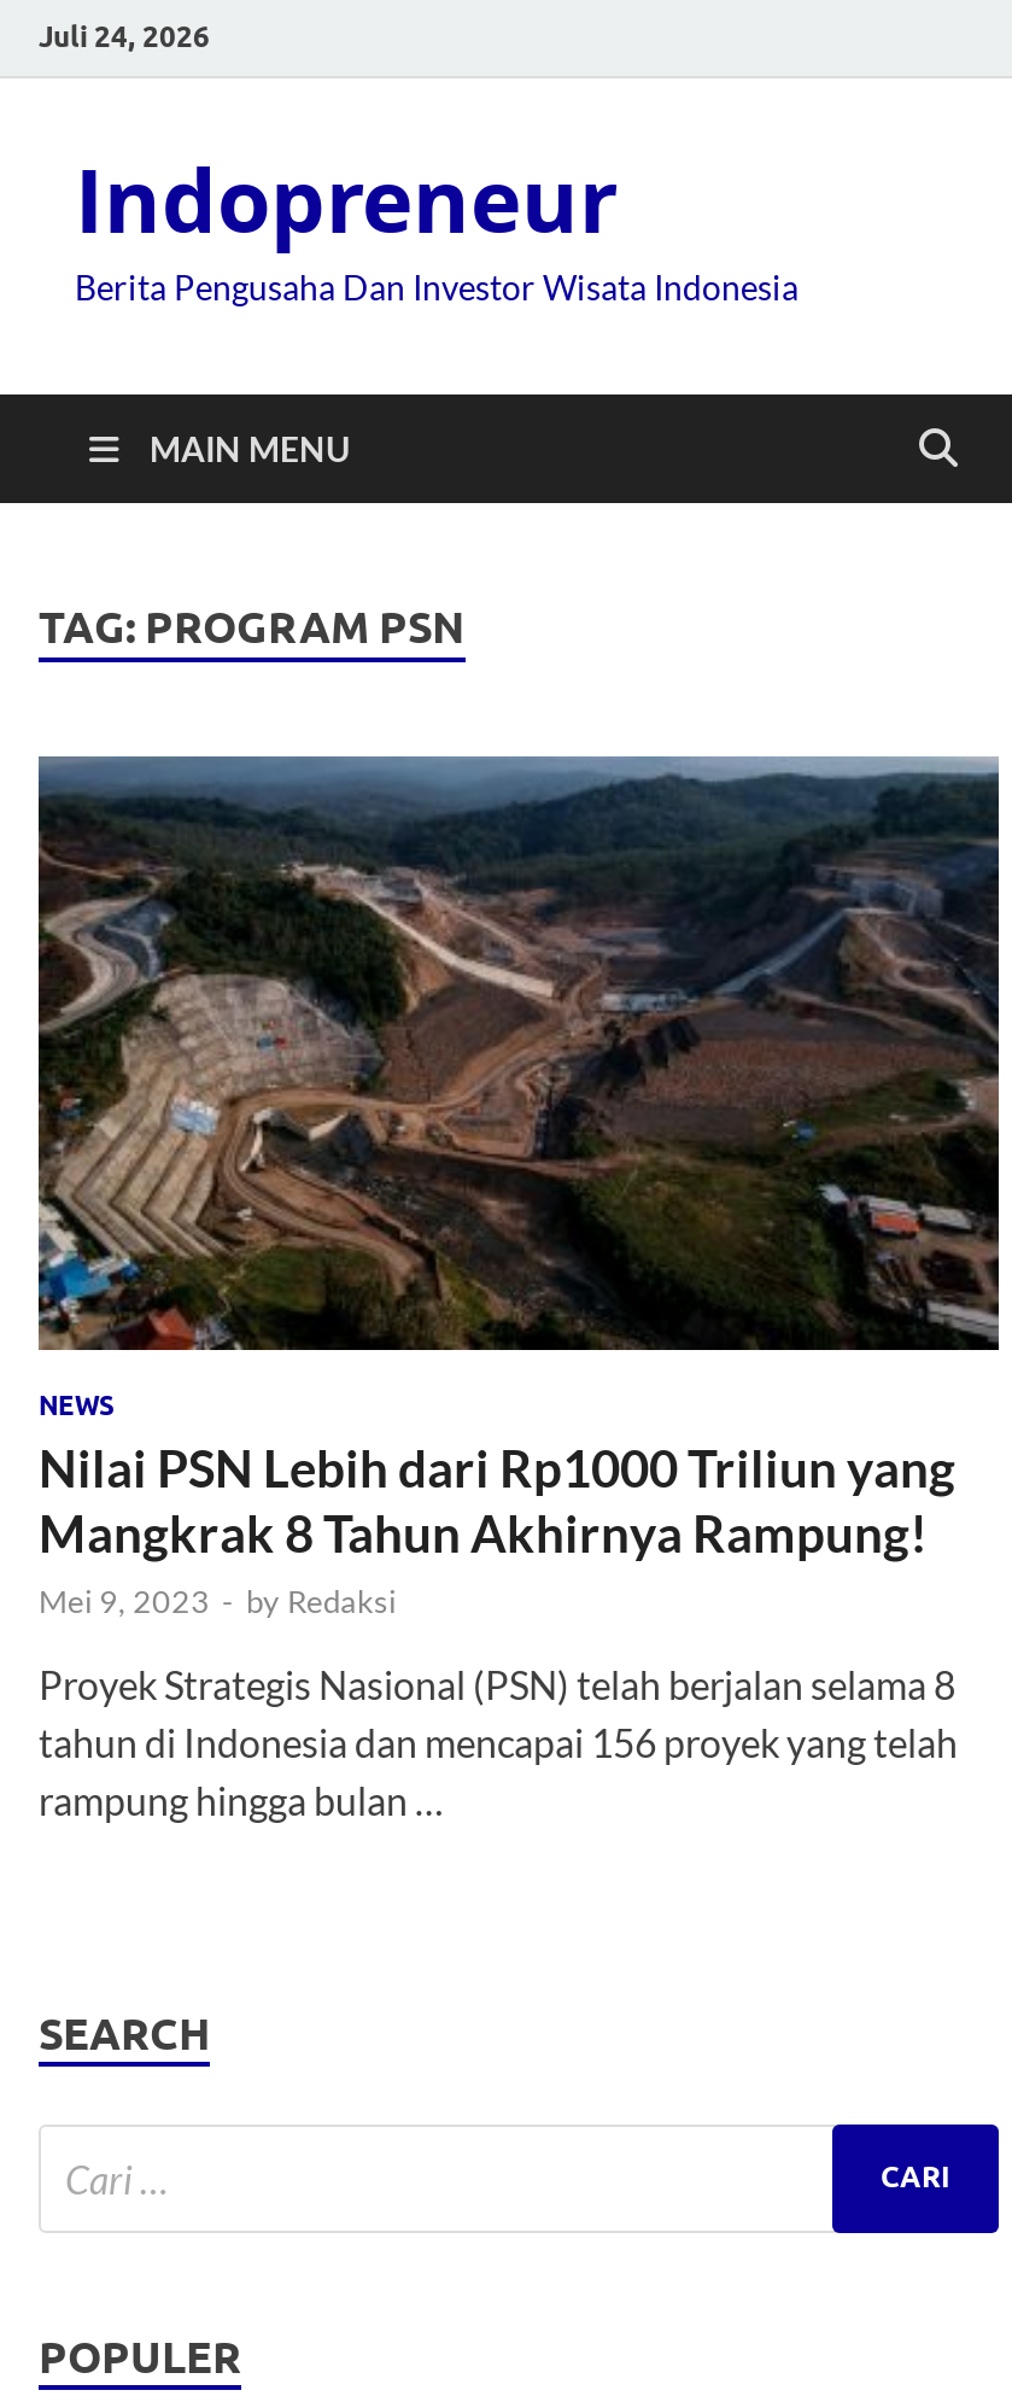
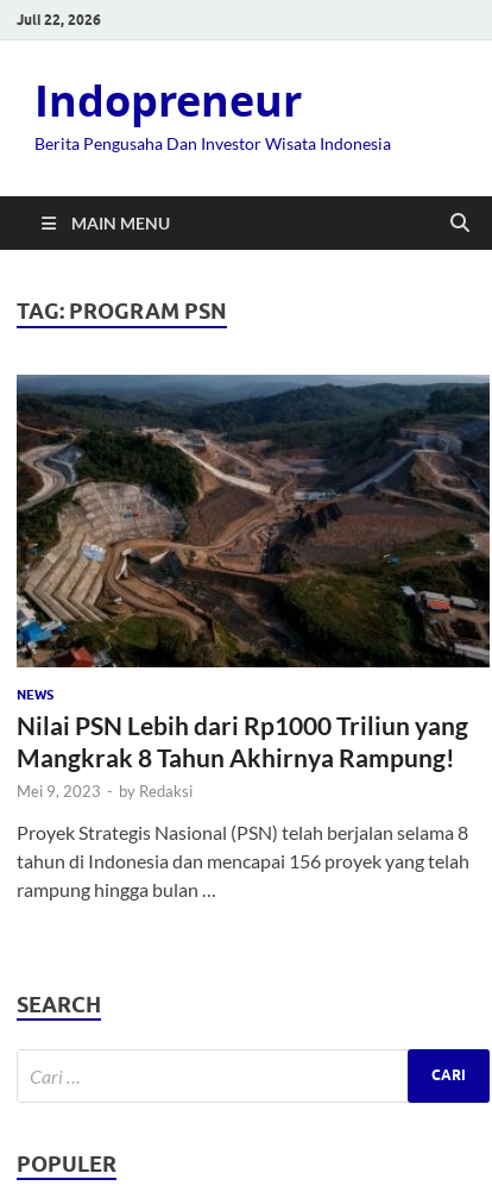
[39,17,210,53] Juli 24, 2026 -> [17,10,101,28] Juli 22, 2026

